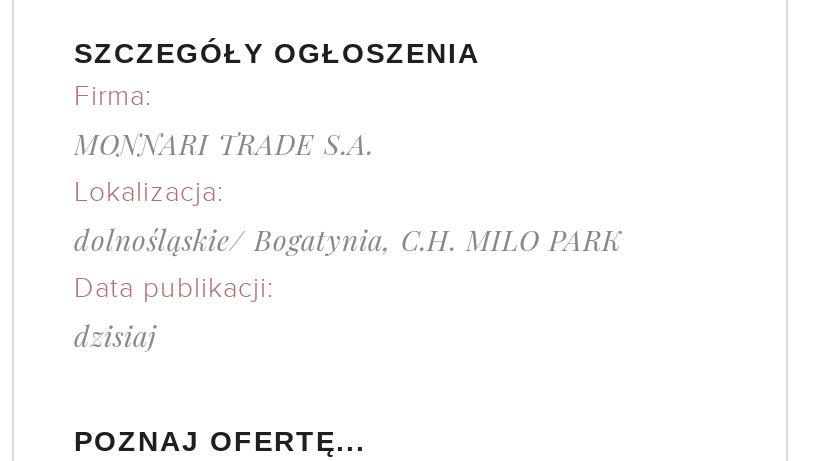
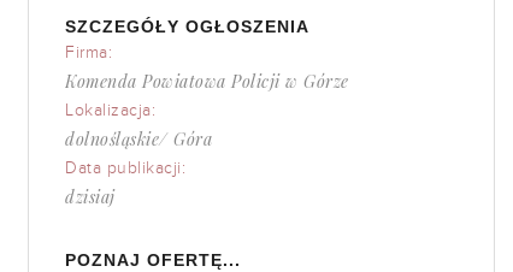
[74,125,374,163] MONNARI TRADE S.A. -> [65,70,349,93] Komenda Powiatowa Policji w Górze
[74,221,621,259] dolnośląskie/ Bogatynia, C.H. MILO PARK -> [65,128,212,150] dolnośląskie/ Góra

